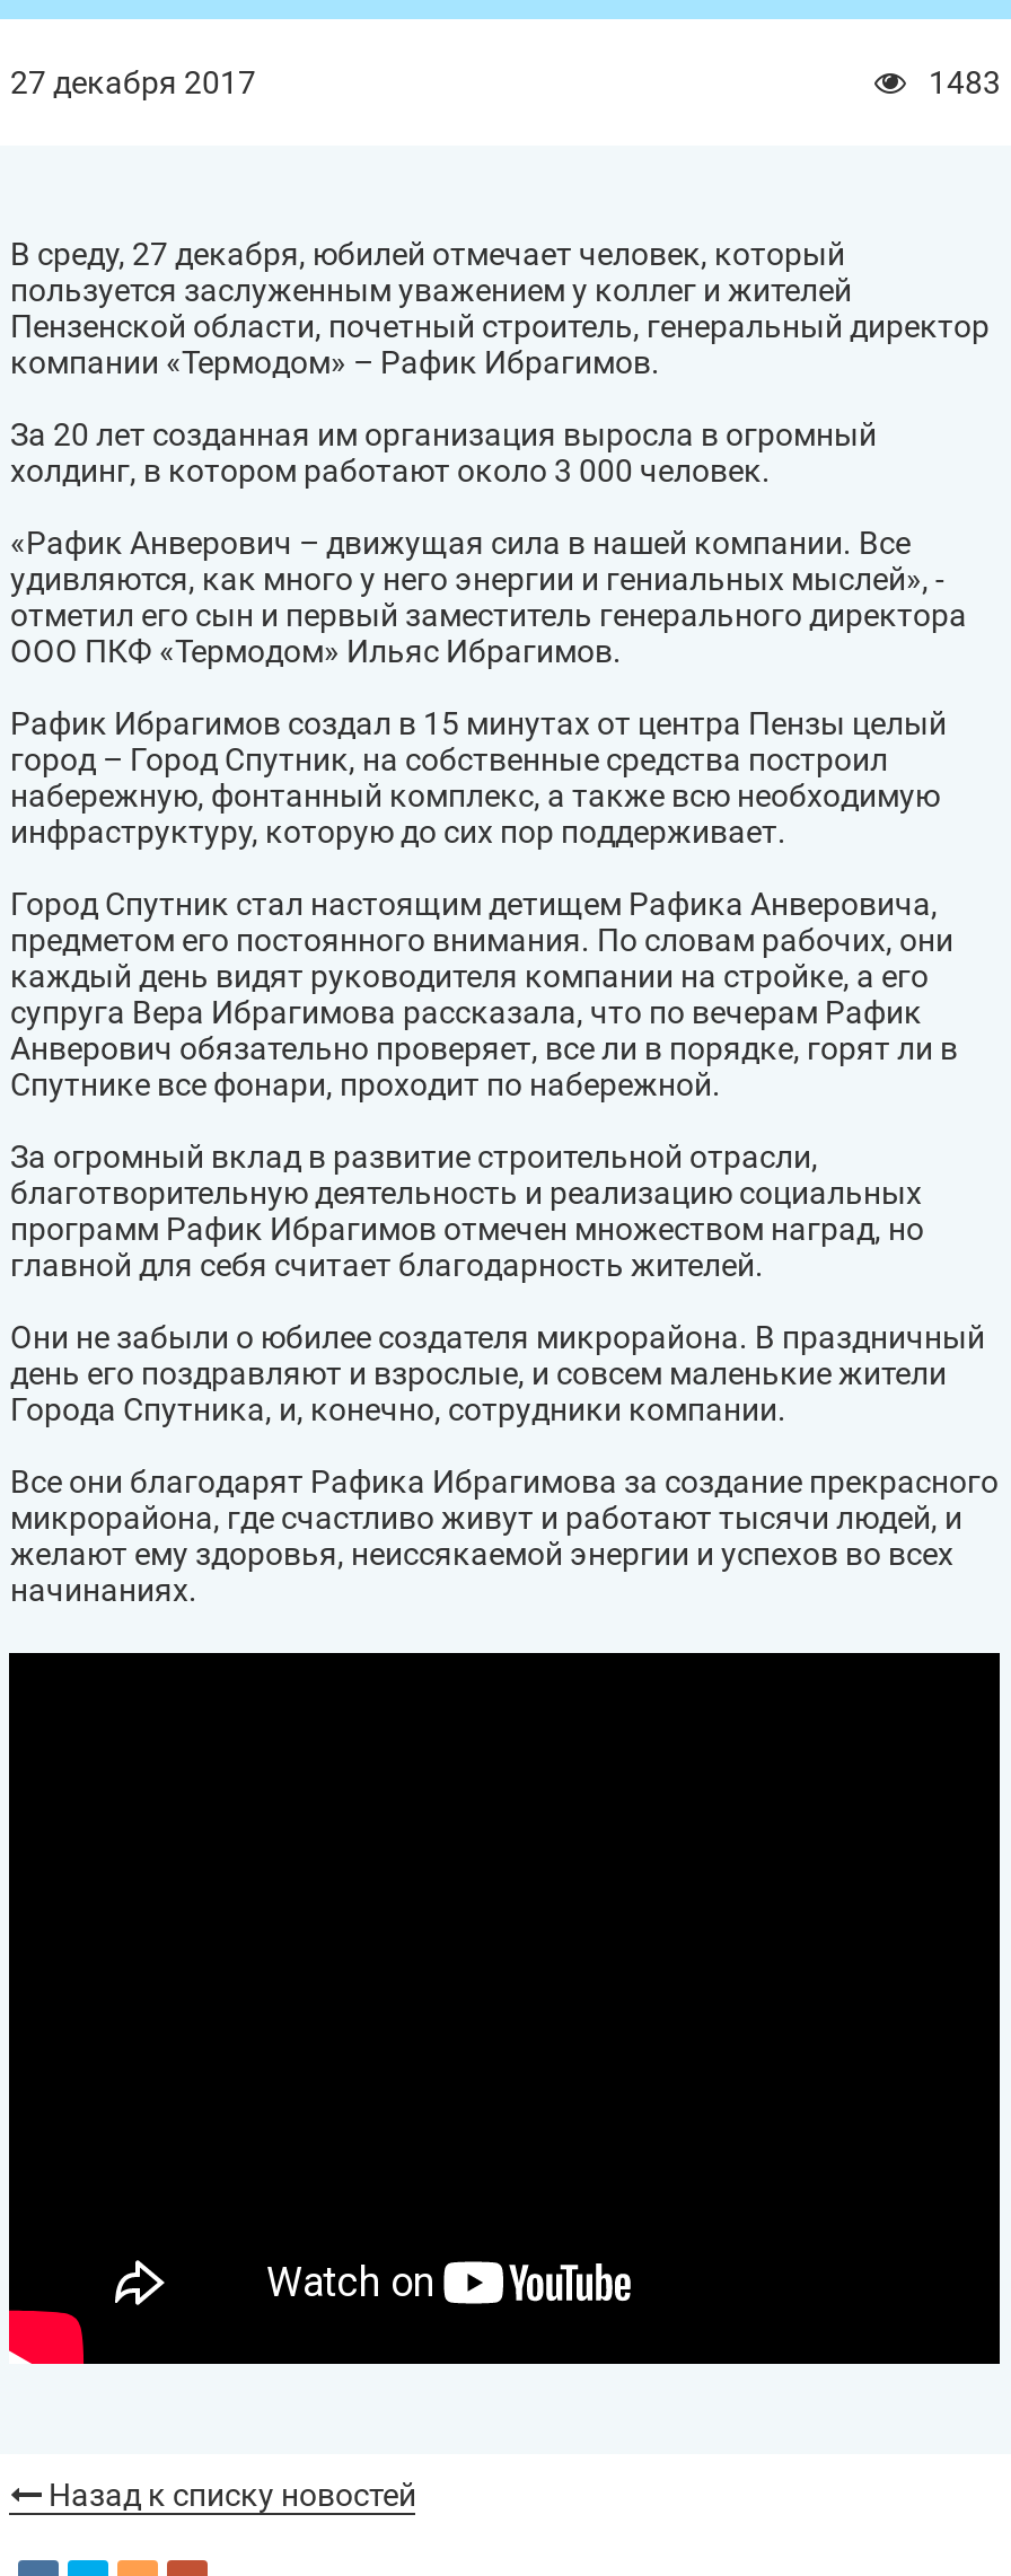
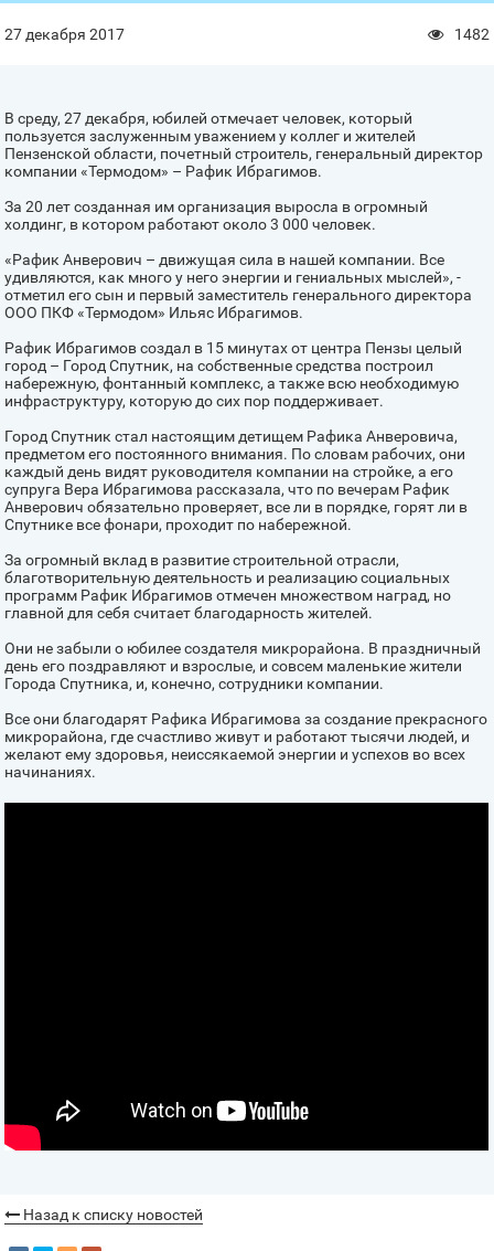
[929,64,1001,100] 1483 -> [454,25,489,43] 1482

